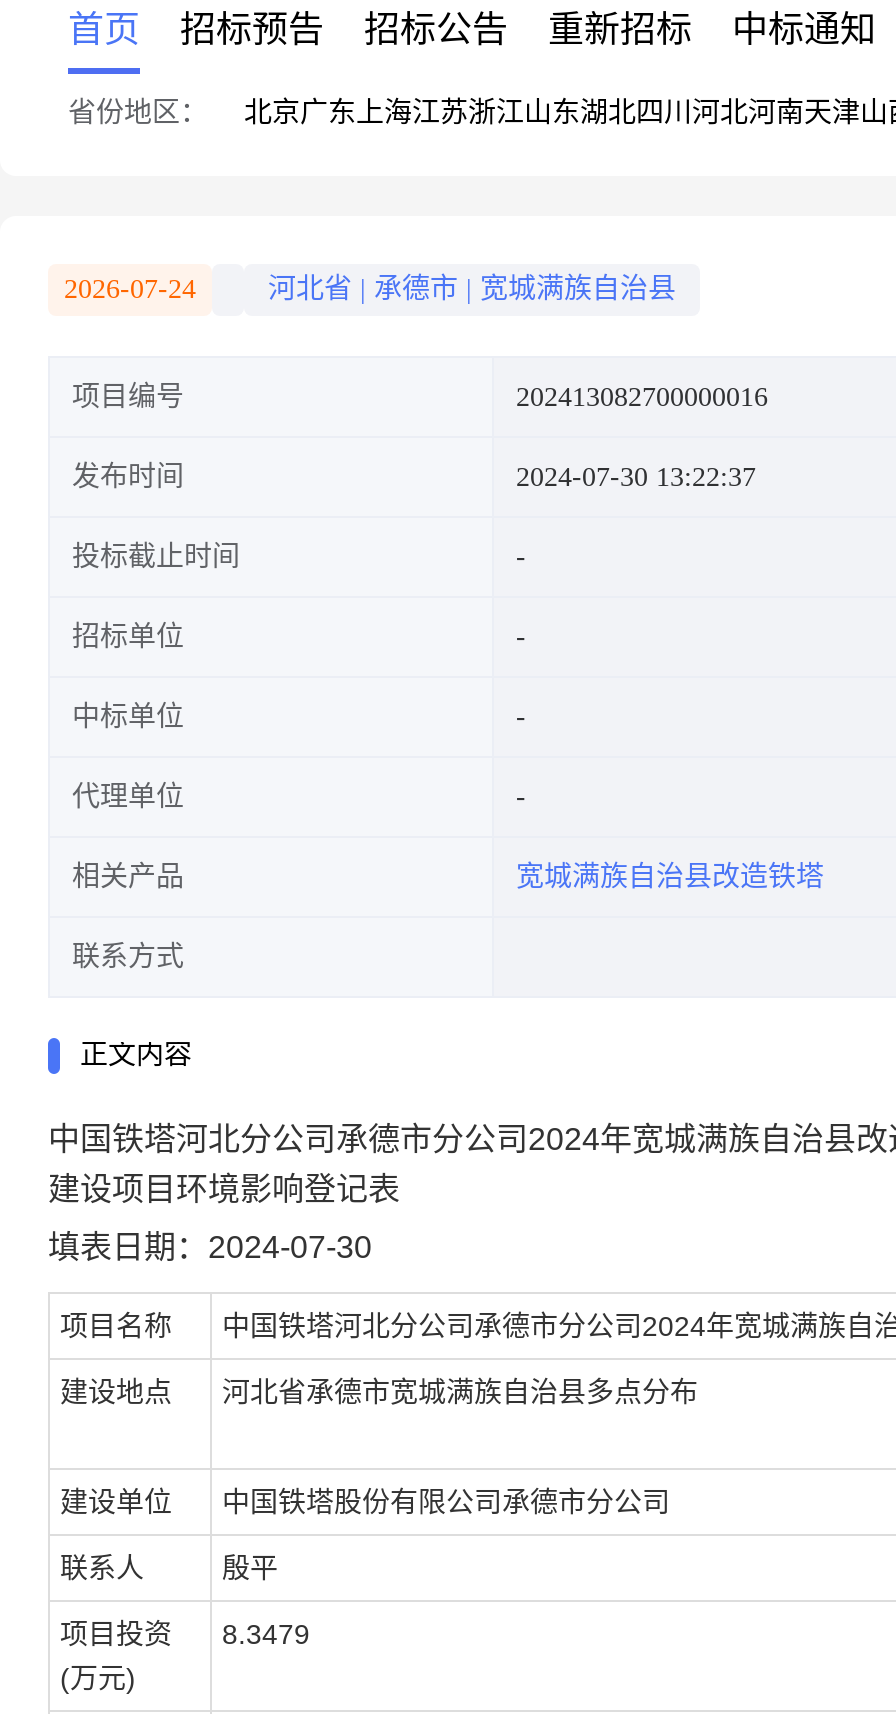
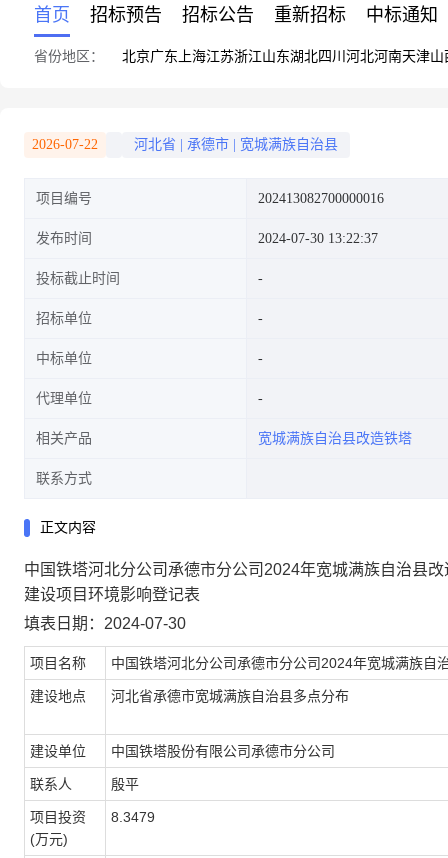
[64,274,196,304] 2026-07-24 -> [32,137,98,152] 2026-07-22

